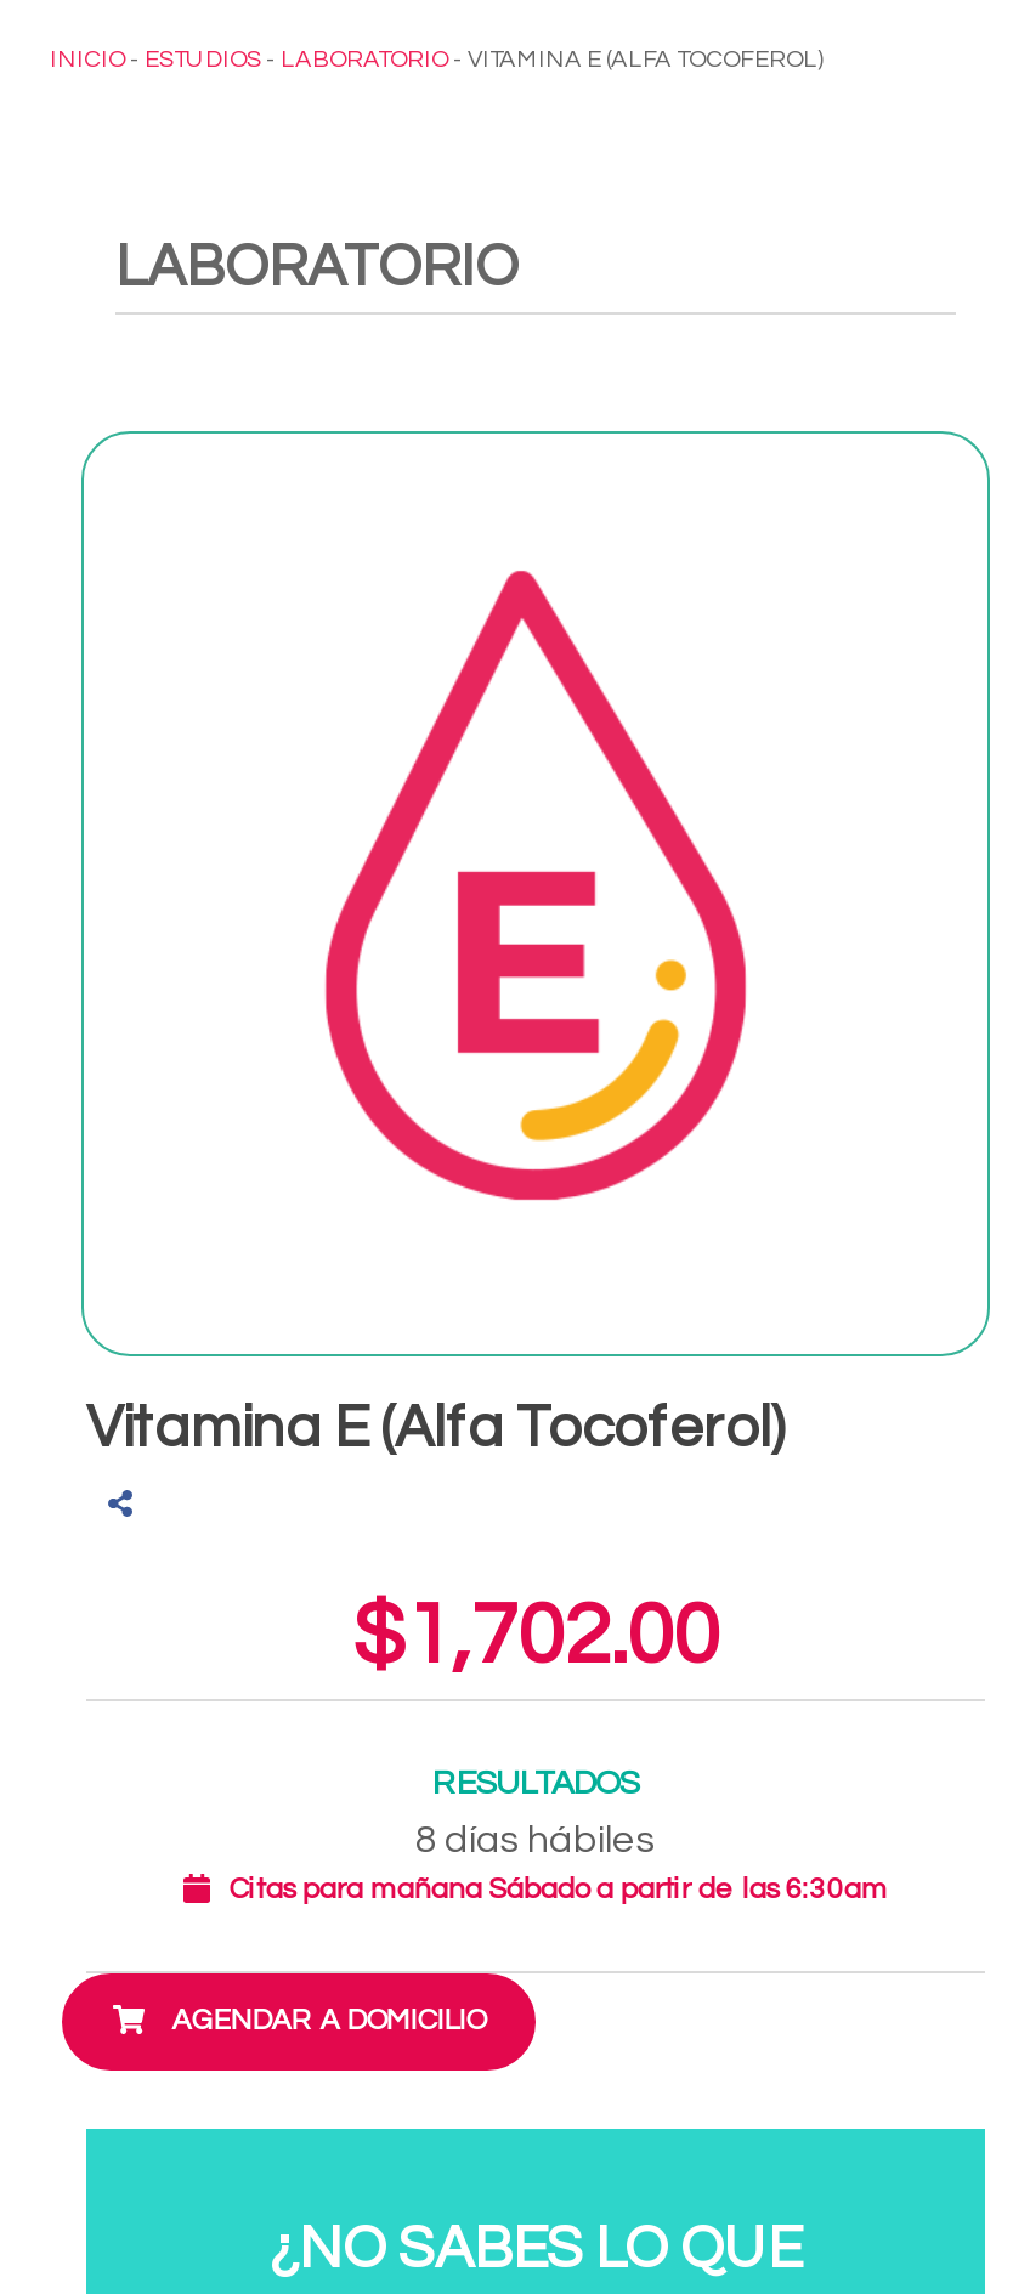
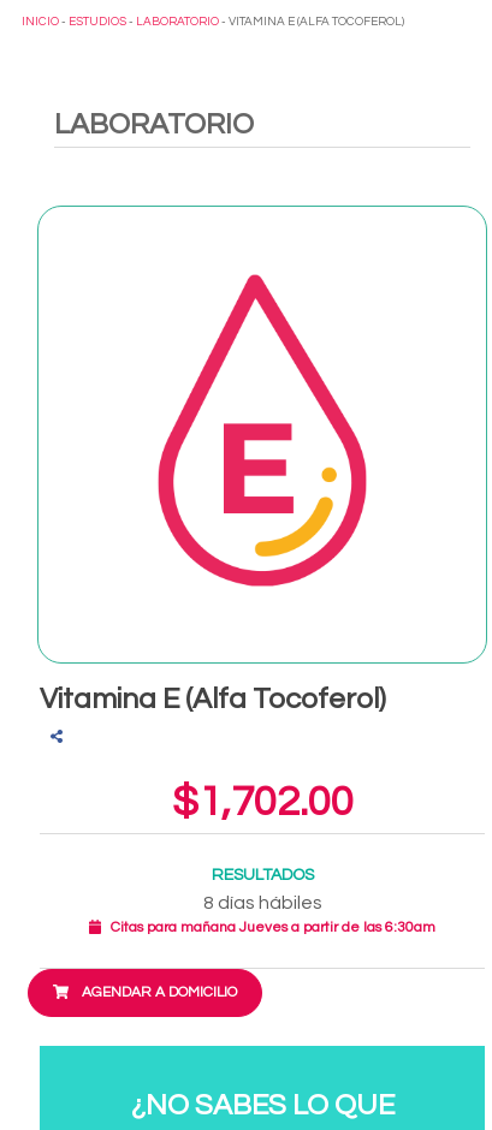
[229,1875,887,1906] Citas para mañana Sábado a partir de las 6:30am -> [111,920,436,936] Citas para mañana Jueves a partir de las 6:30am

